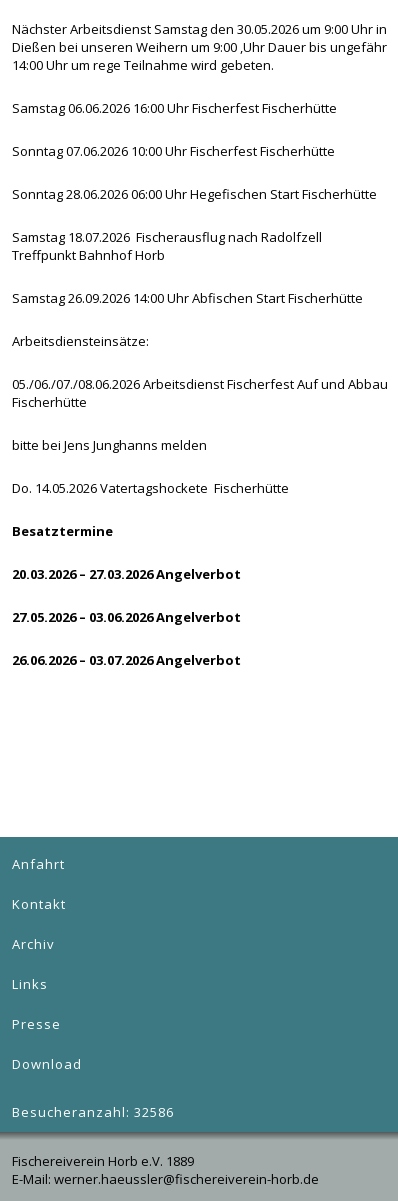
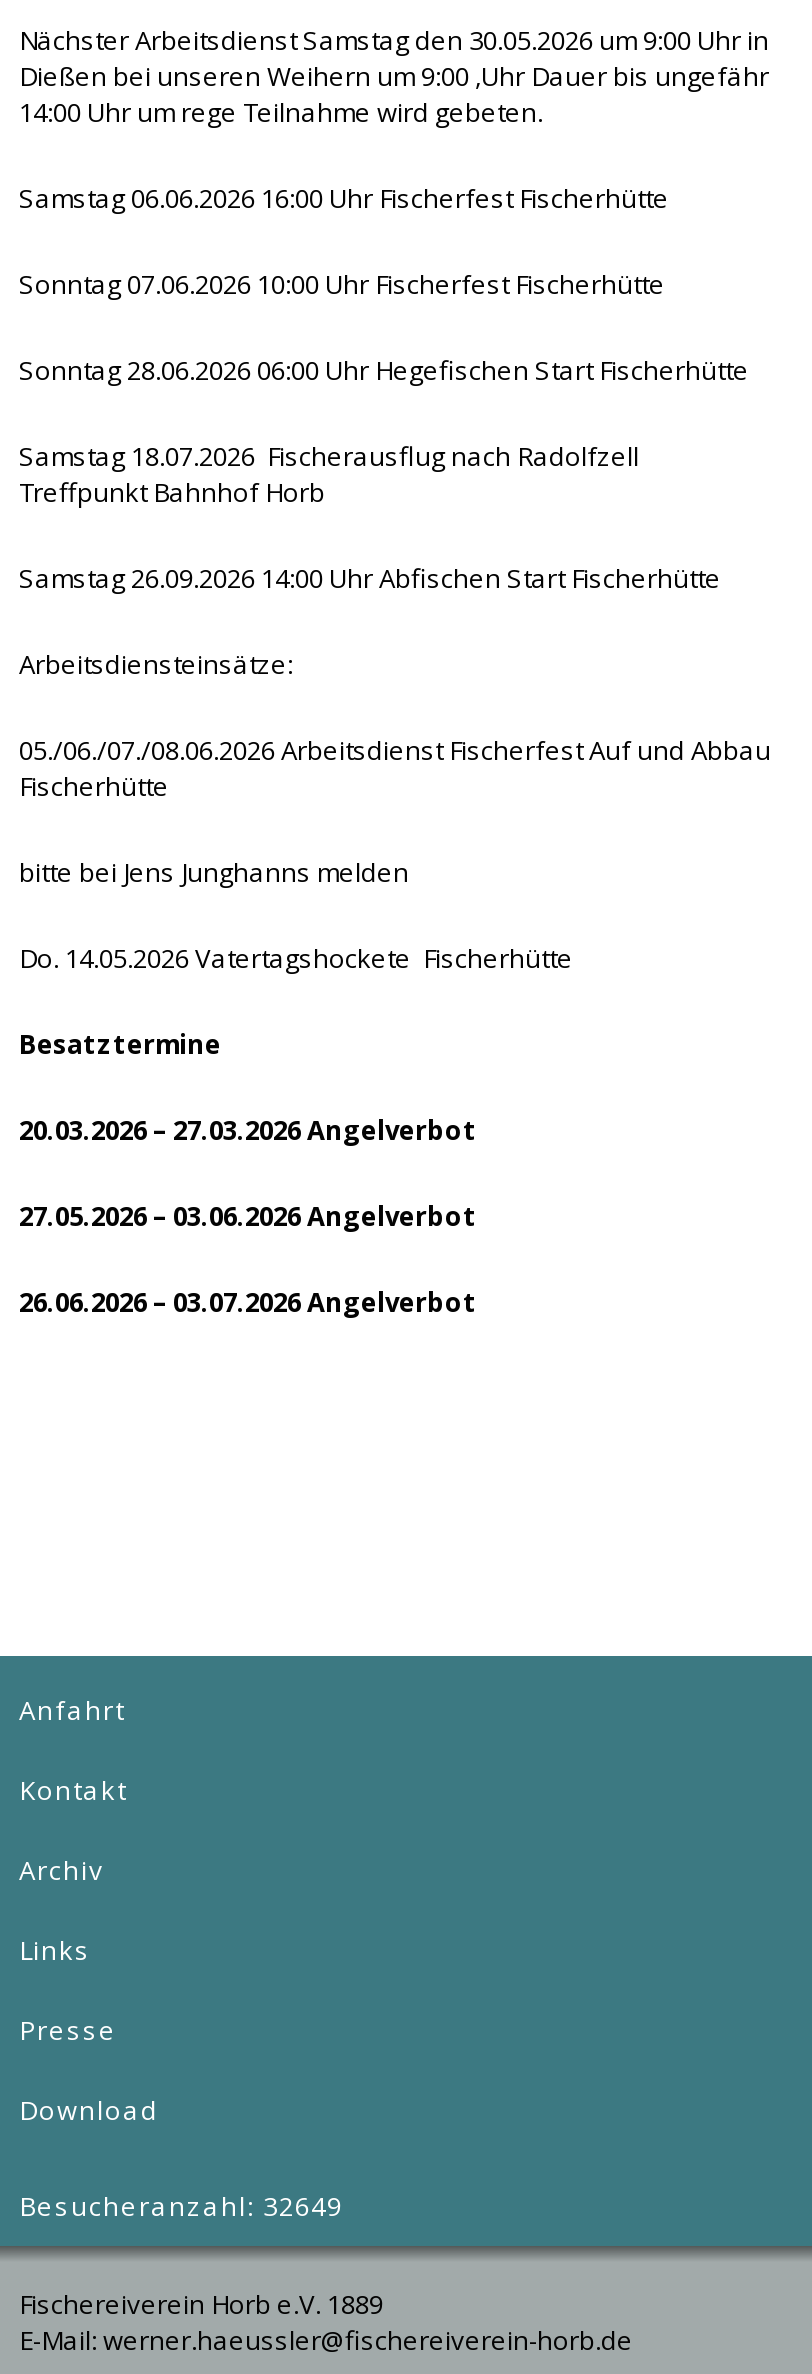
[12,1102,174,1120] Besucheranzahl: 32586 -> [19,2187,343,2223] Besucheranzahl: 32649

